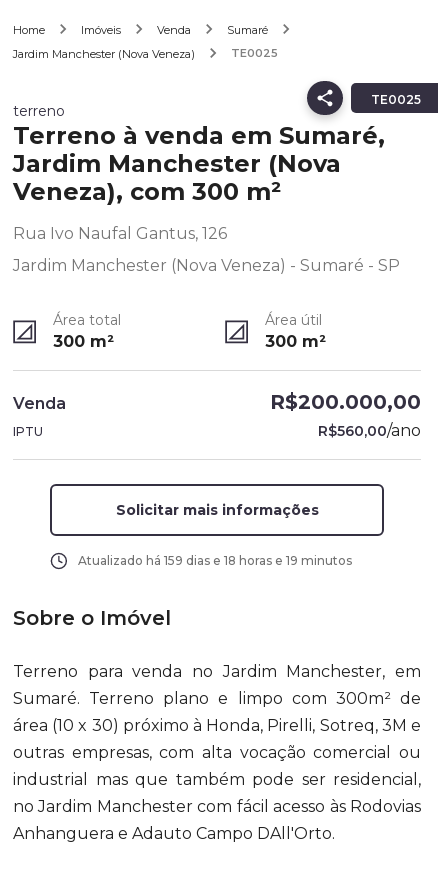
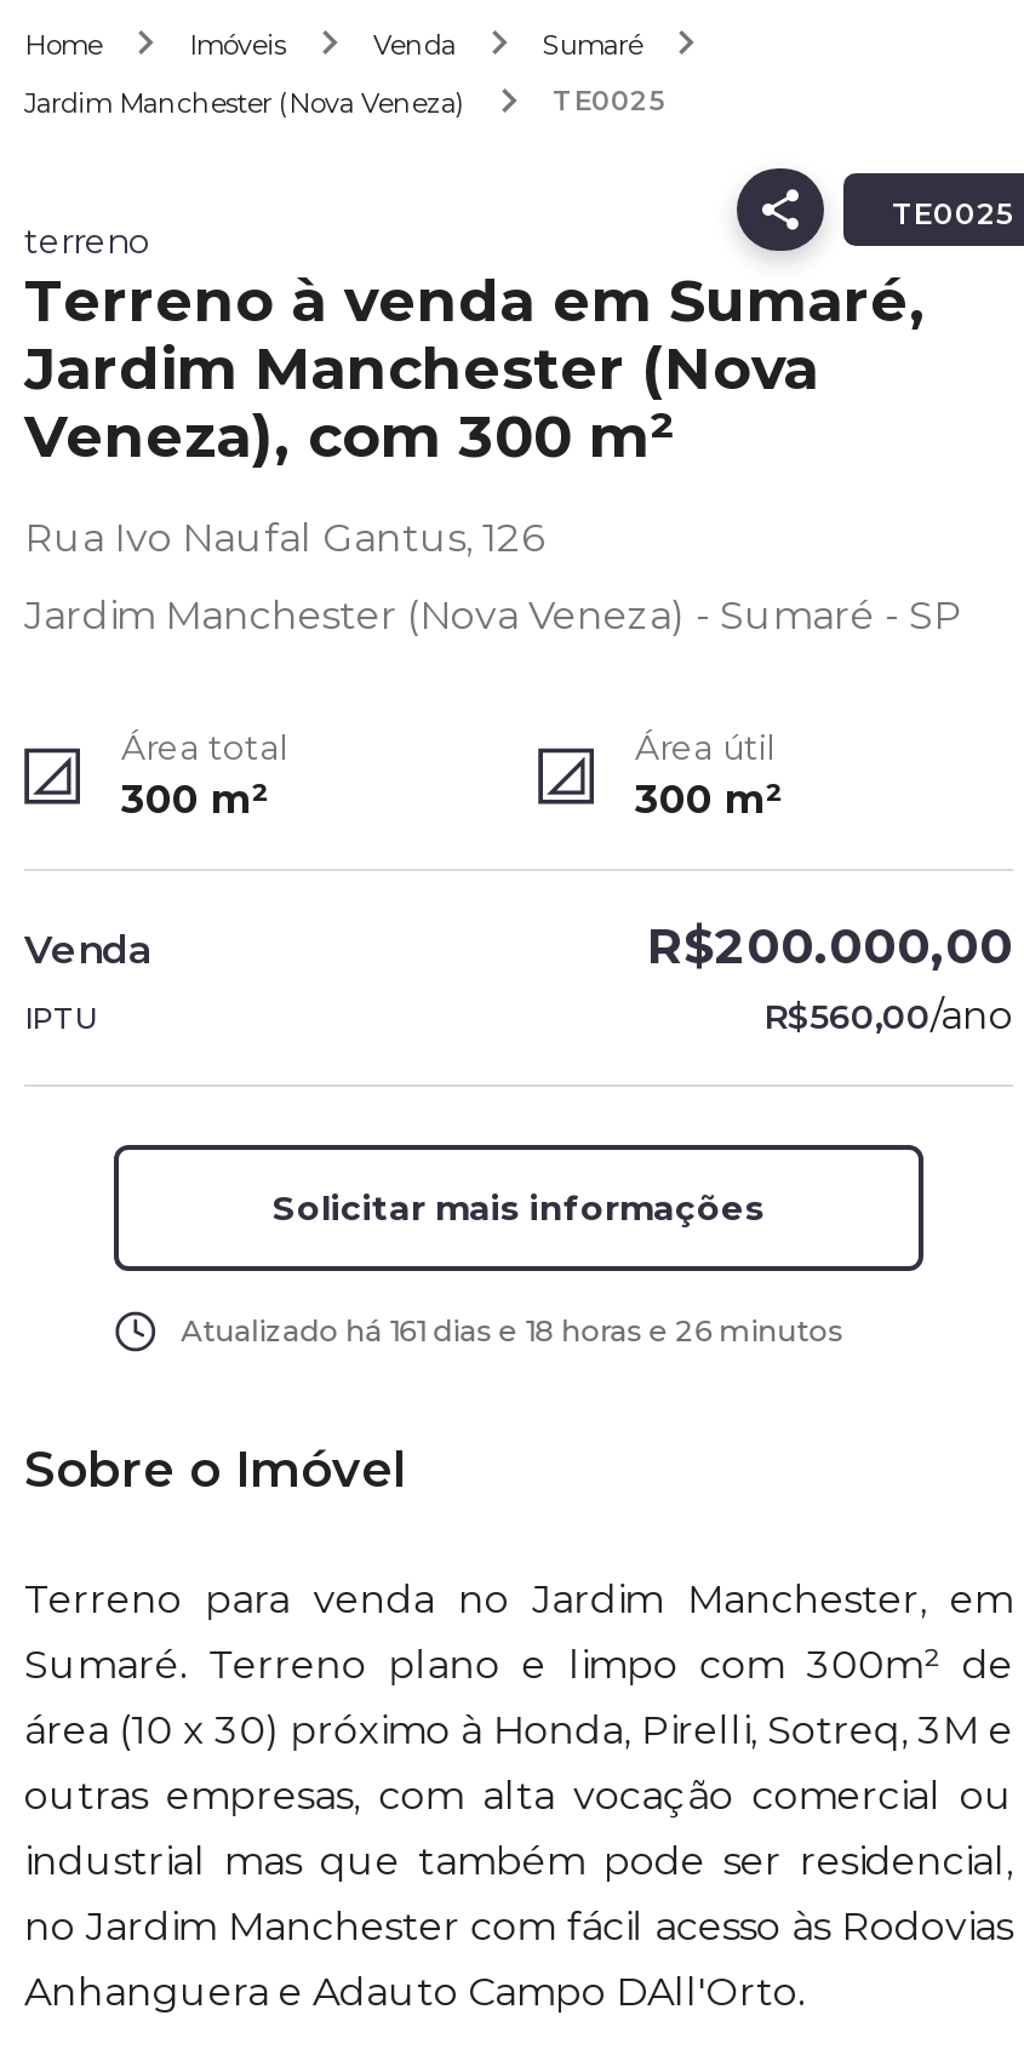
[78,553,352,568] Atualizado há 159 dias e 18 horas e 19 minutos -> [181,1312,843,1349] Atualizado há 161 dias e 18 horas e 26 minutos

